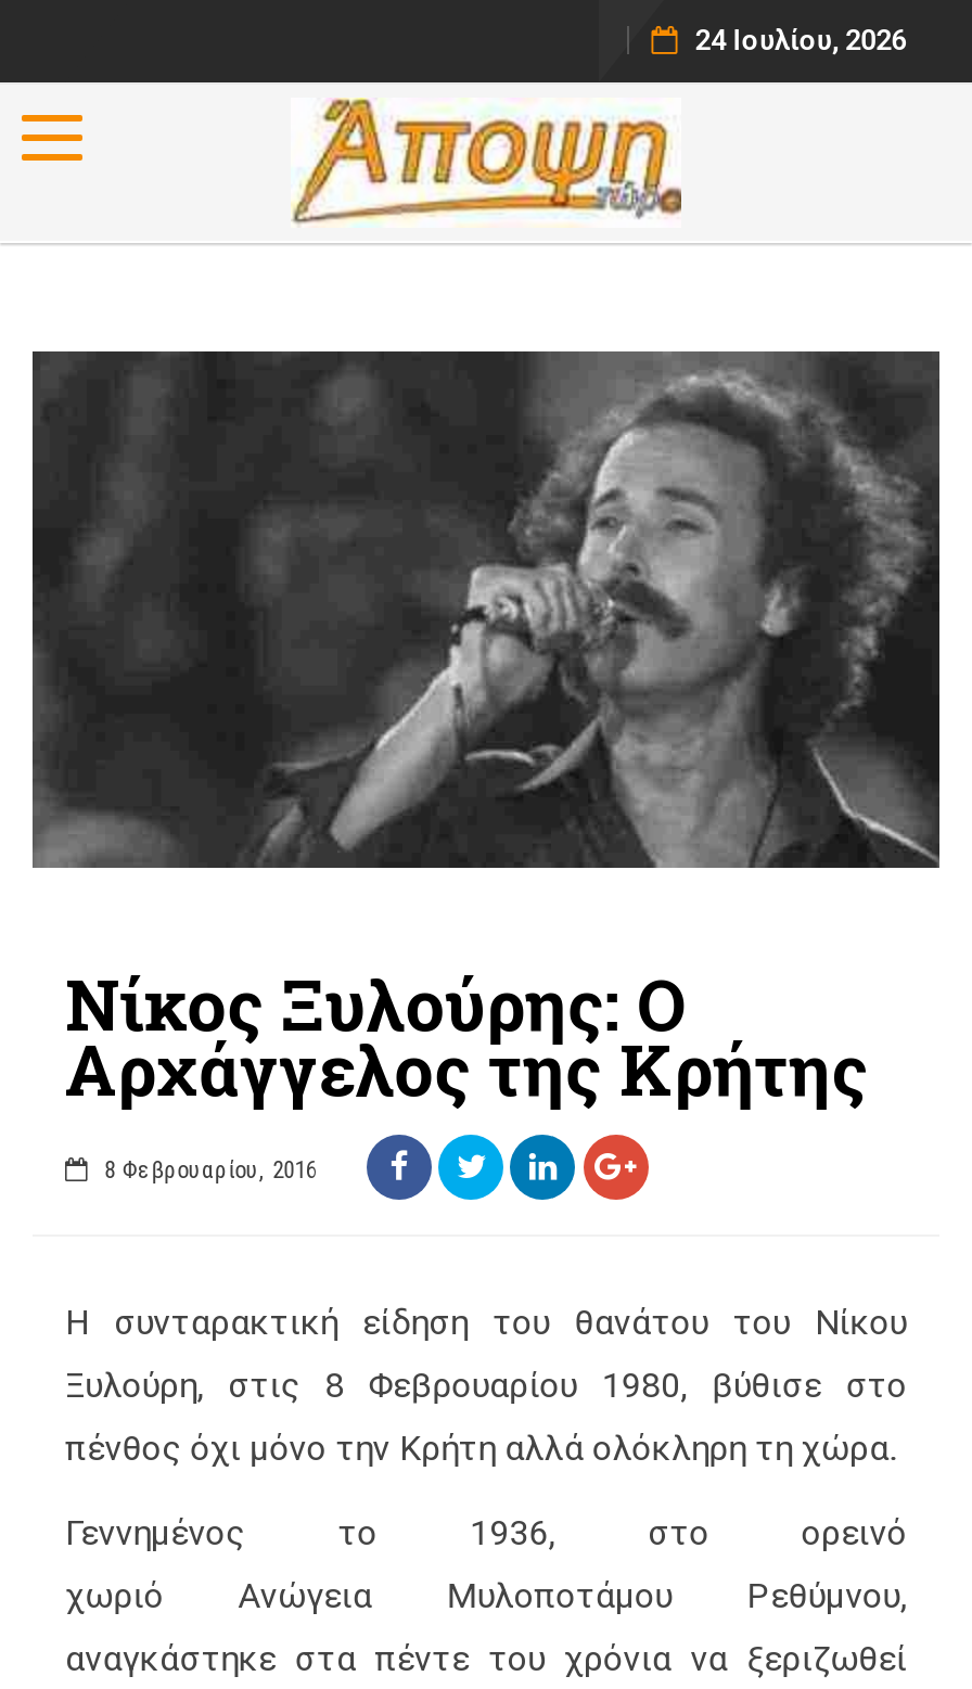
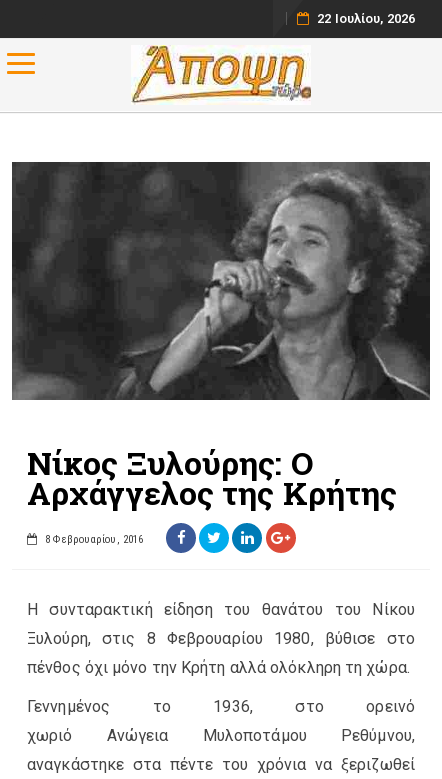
[695,24,907,56] 24 Ιουλίου, 2026 -> [317,11,415,26] 22 Ιουλίου, 2026

